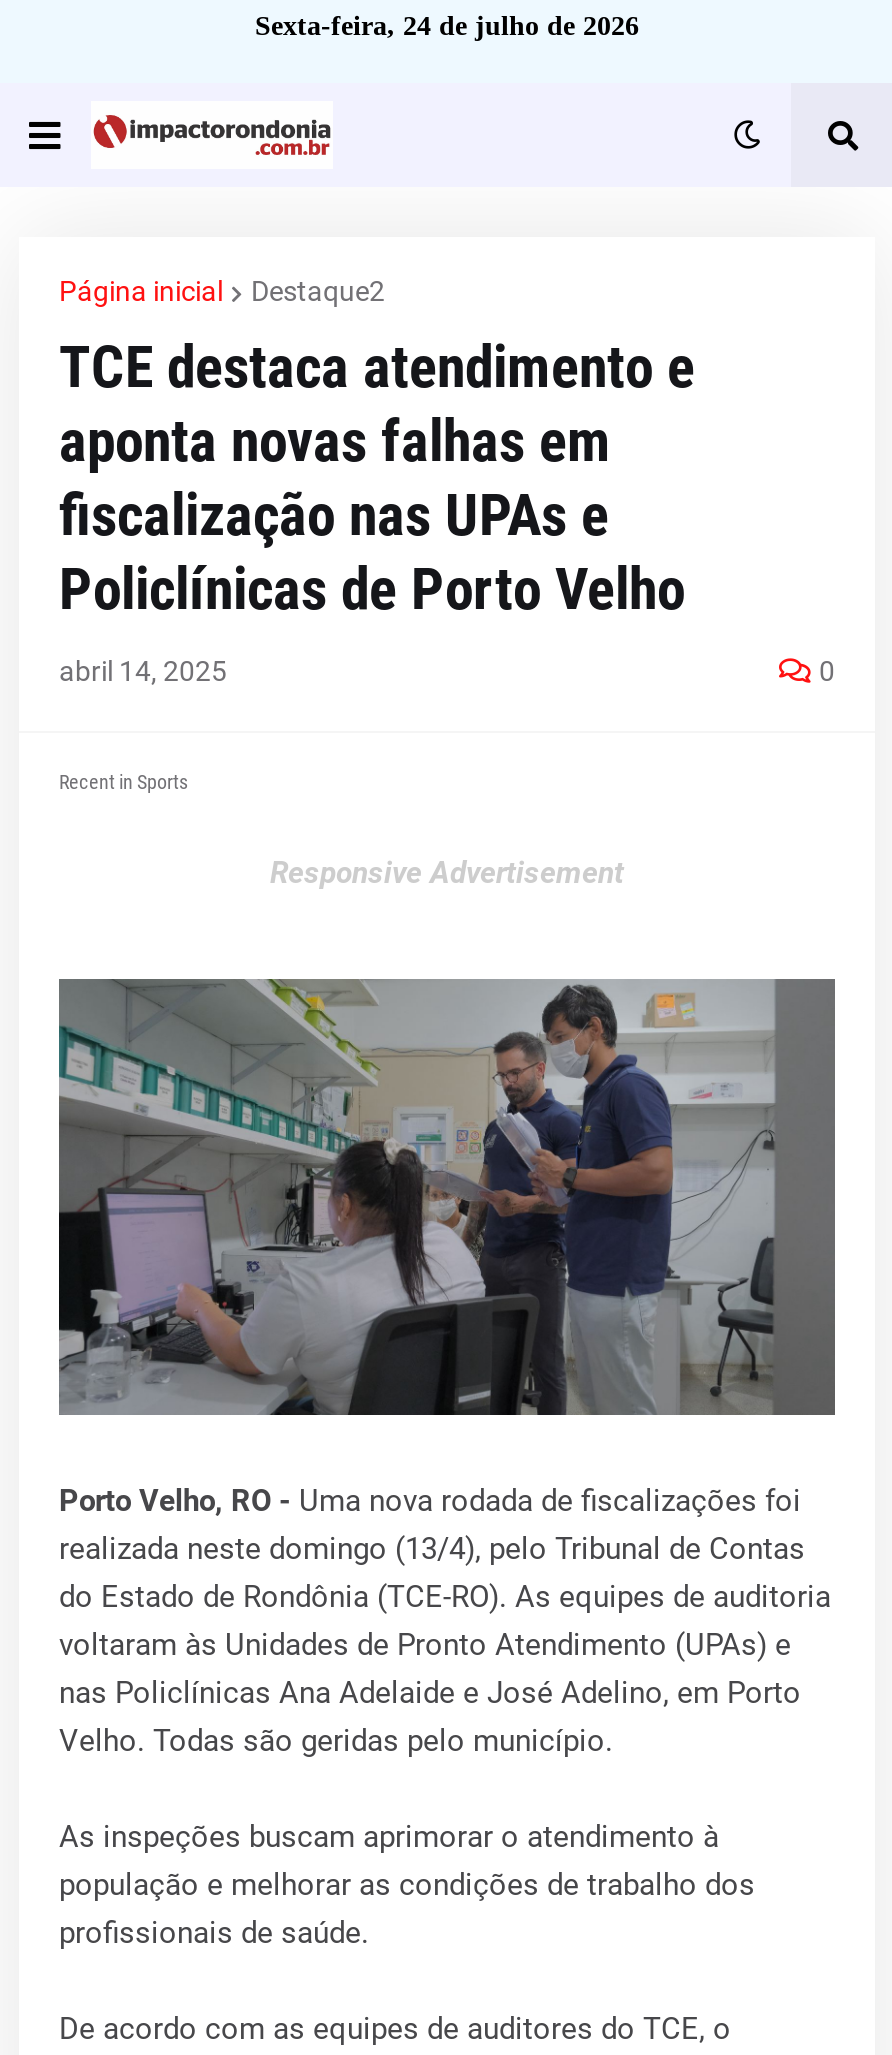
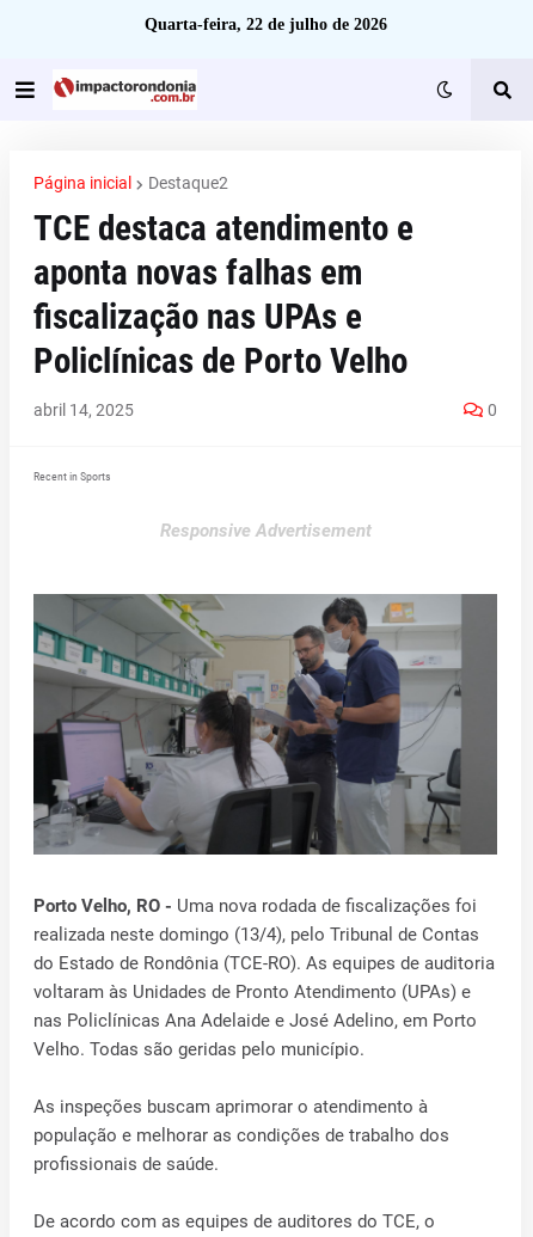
[255,11,639,41] Sexta-feira, 24 de julho de 2026 -> [144,16,387,33] Quarta-feira, 22 de julho de 2026

